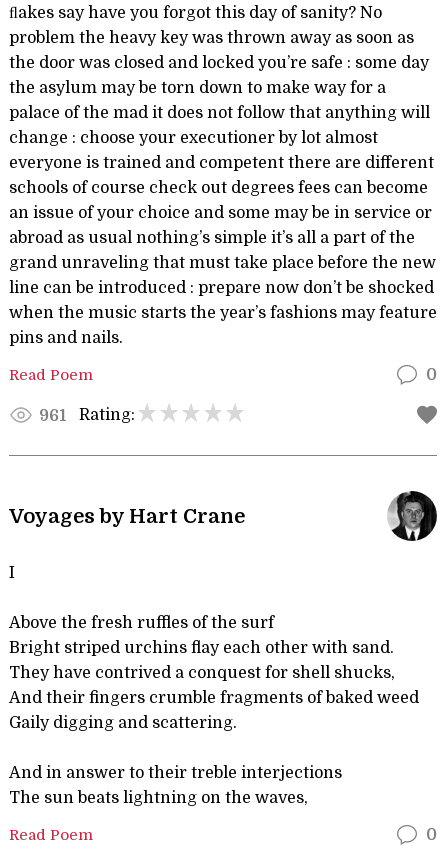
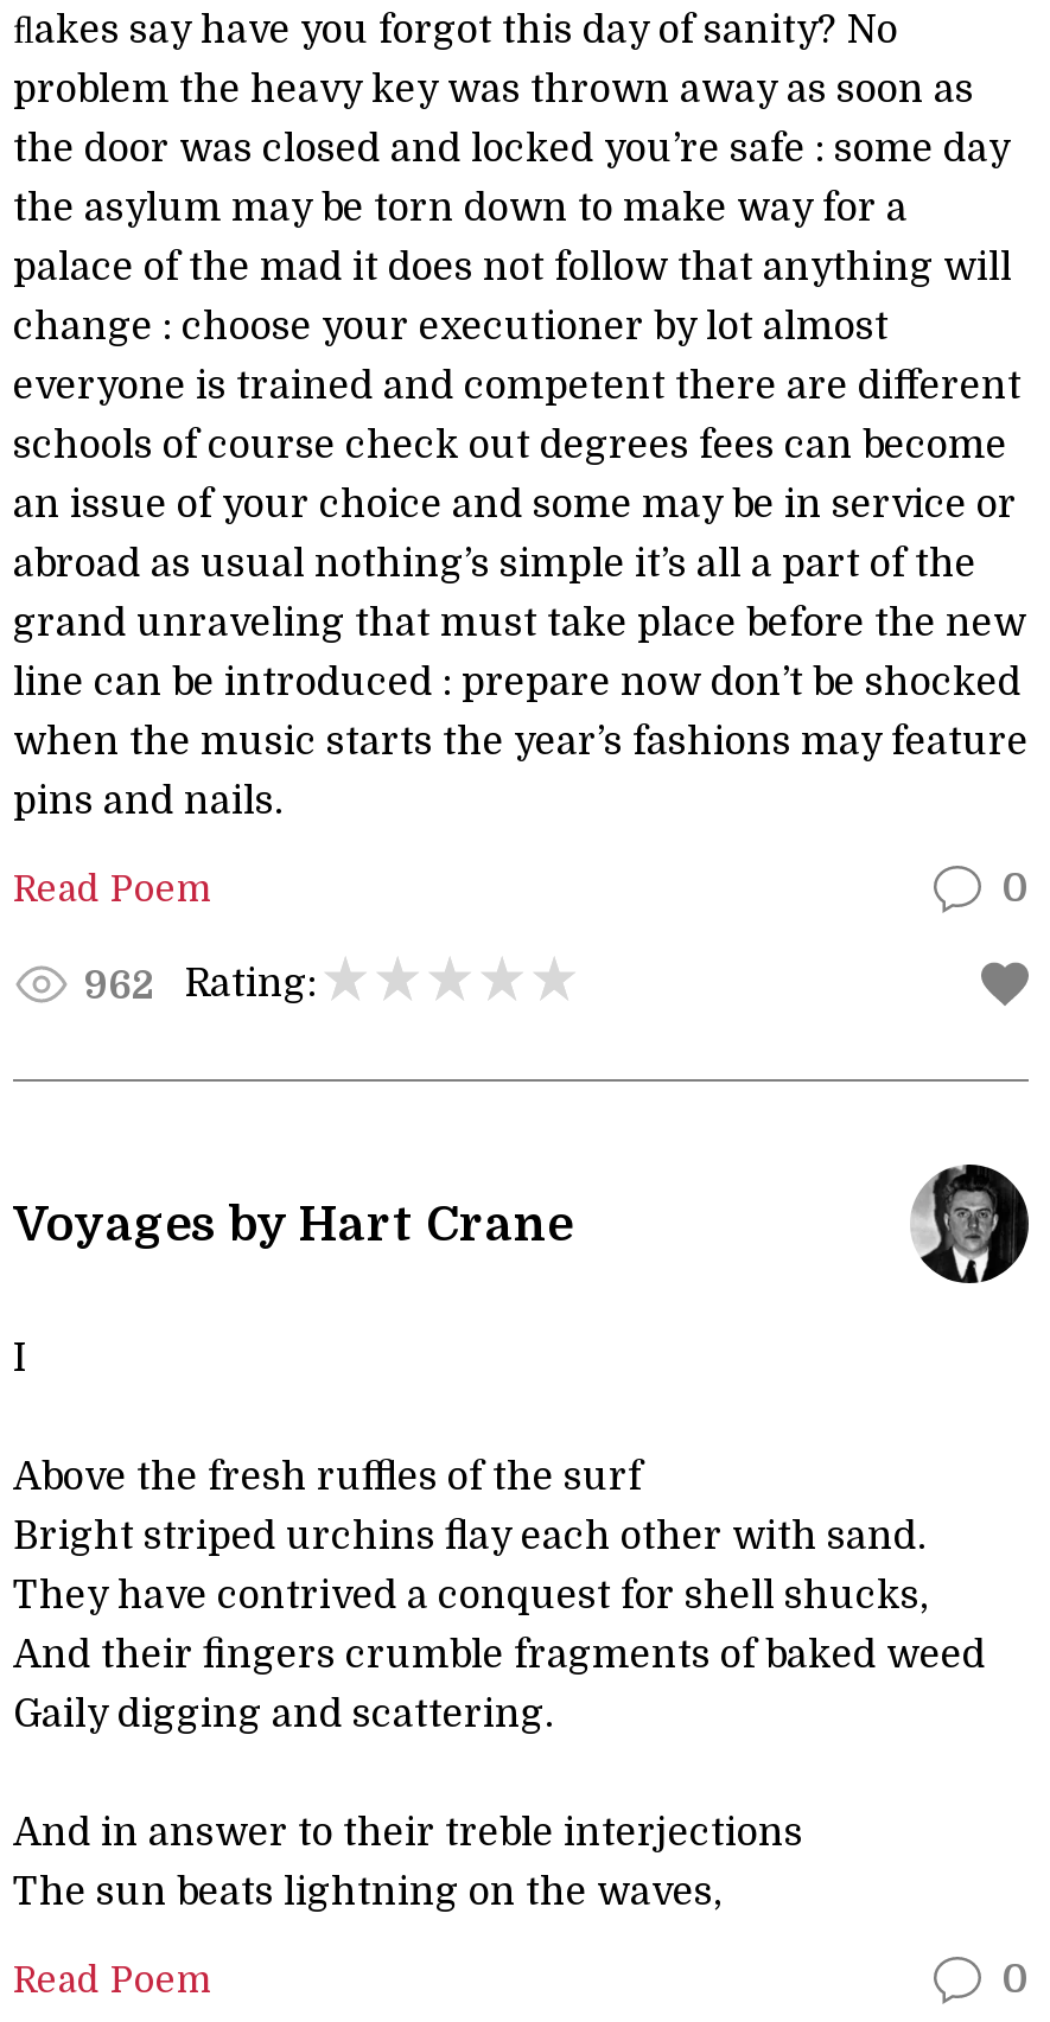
[39,406,135,425] 961 Rating: -> [84,963,317,1007] 962 Rating:

